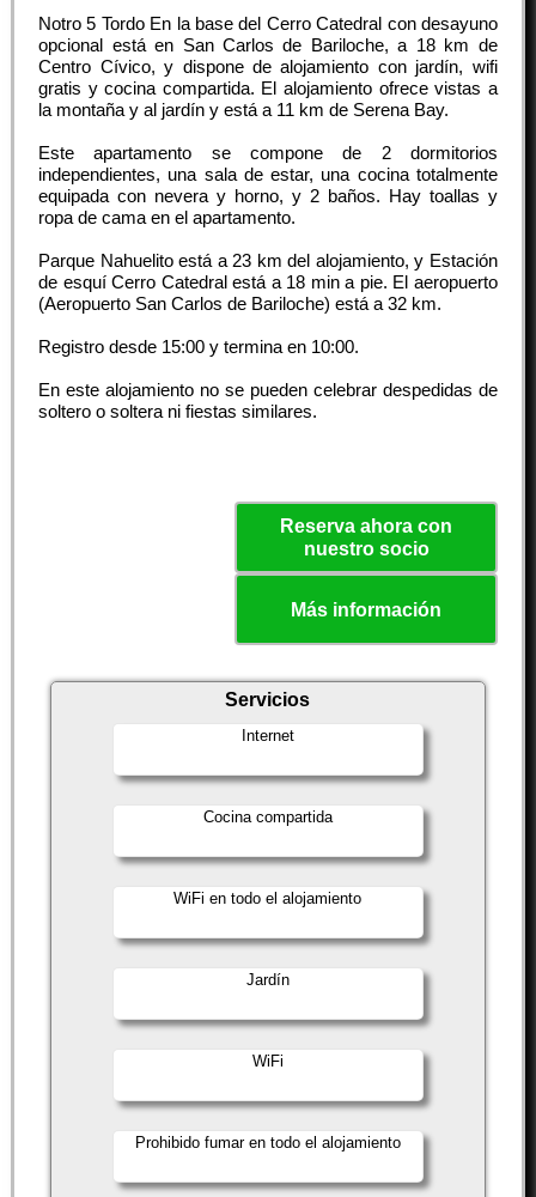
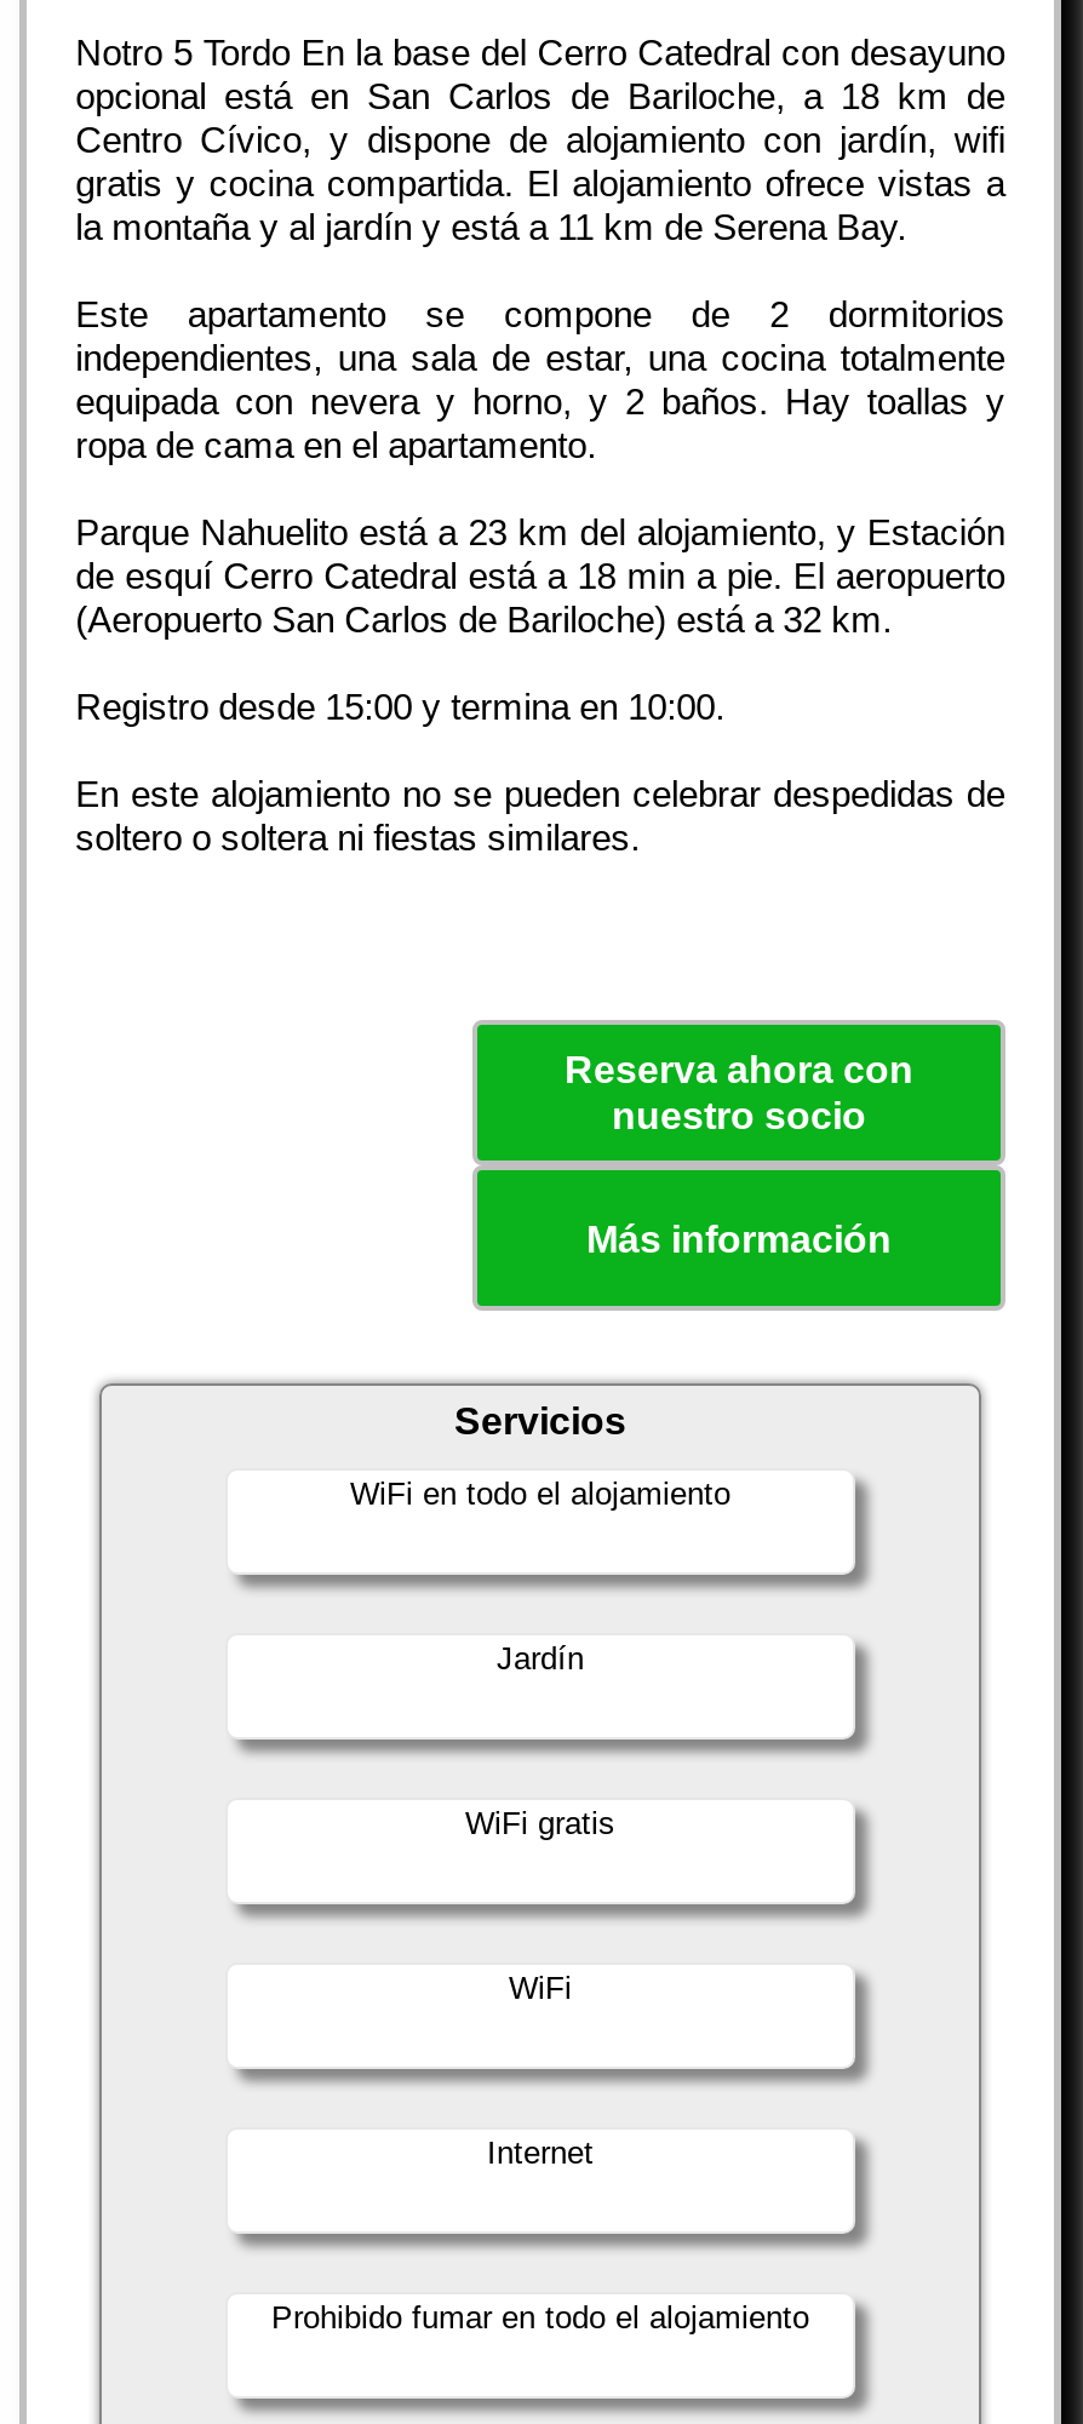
moved [242,727,294,745] -> [487,2134,594,2171]: Internet
[203,808,333,826] Cocina compartida -> none
moved [174,889,362,989] -> [350,1475,730,1677]: WiFi en todo el alojamiento | Jardín
none -> [465,1805,615,1841] WiFi gratis
moved [252,1052,284,1070] -> [509,1970,572,2006]: WiFi

